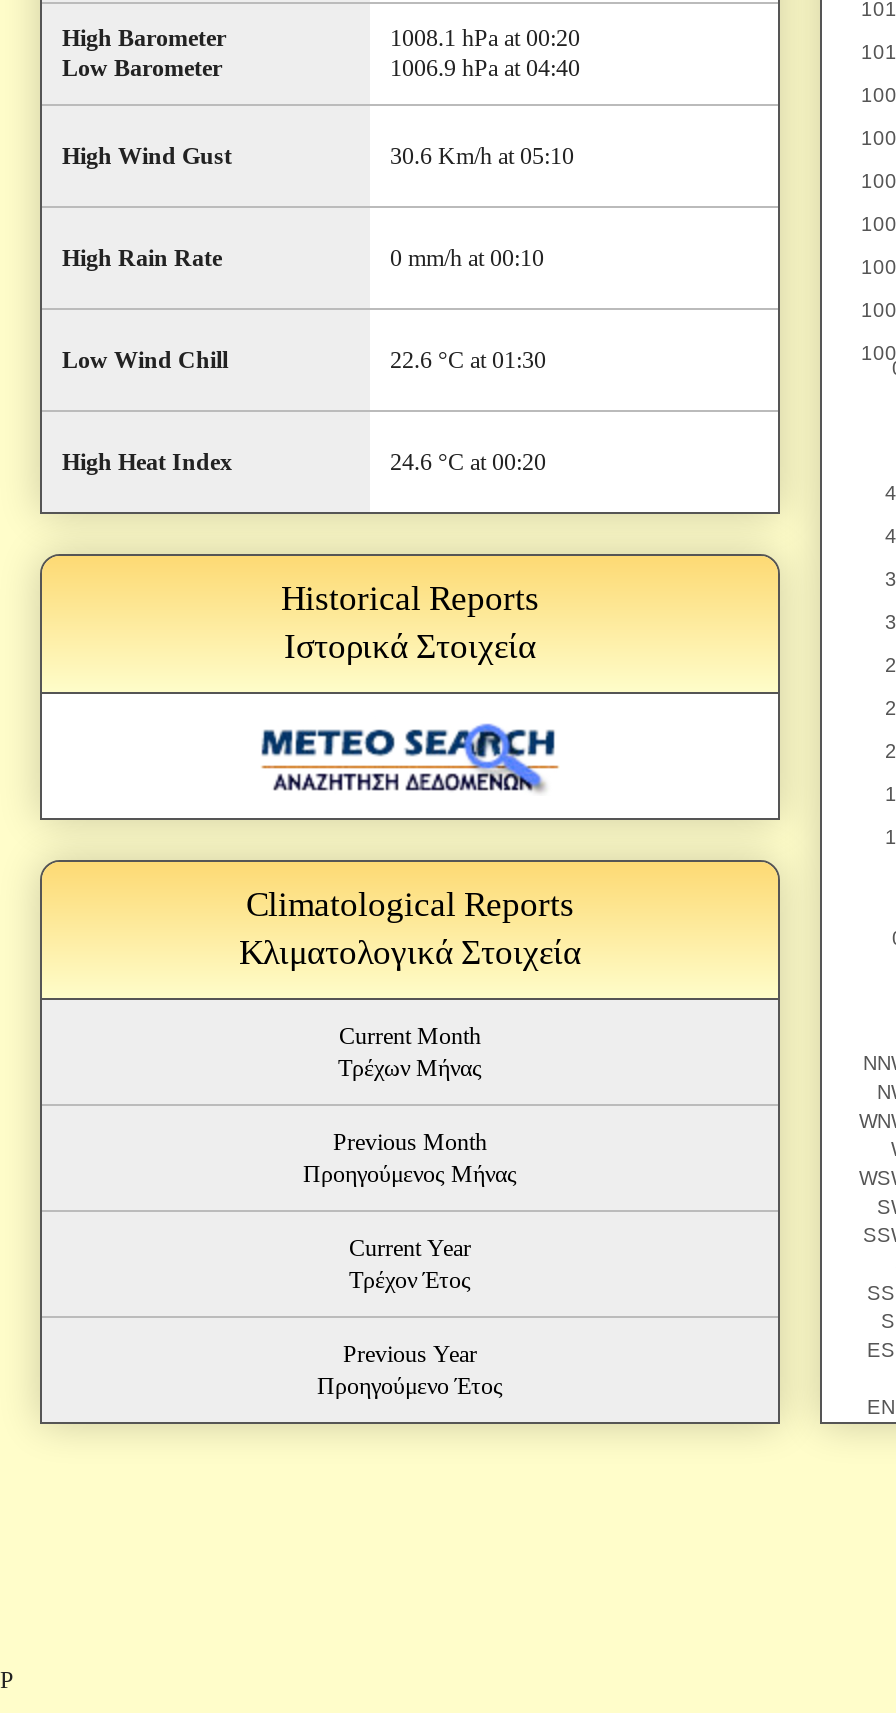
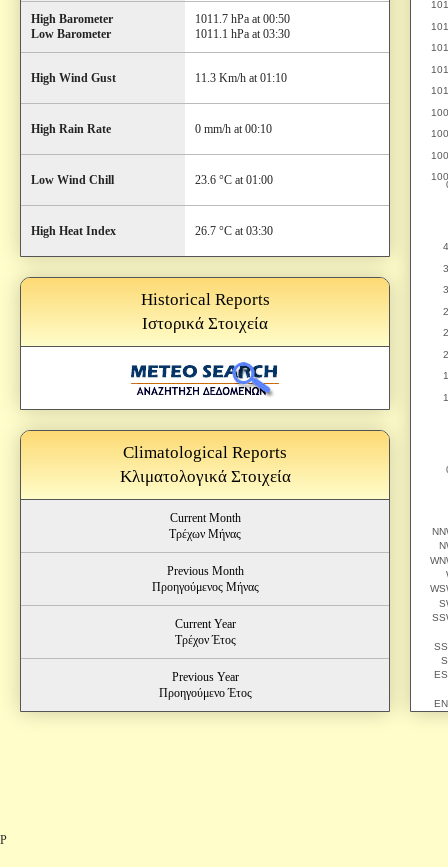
[390,24,580,52] 1008.1 hPa at 00:20 -> [195,12,290,26] 1011.7 hPa at 00:50
[390,54,580,82] 1006.9 hPa at 04:40 -> [195,27,290,41] 1011.1 hPa at 03:30
[390,142,574,170] 30.6 Km/h at 05:10 -> [195,71,287,85] 11.3 Km/h at 01:10
[390,346,546,374] 22.6 °C at 01:30 -> [195,173,273,187] 23.6 °C at 01:00
[390,448,546,476] 24.6 °C at 00:20 -> [195,224,273,238] 26.7 °C at 03:30

